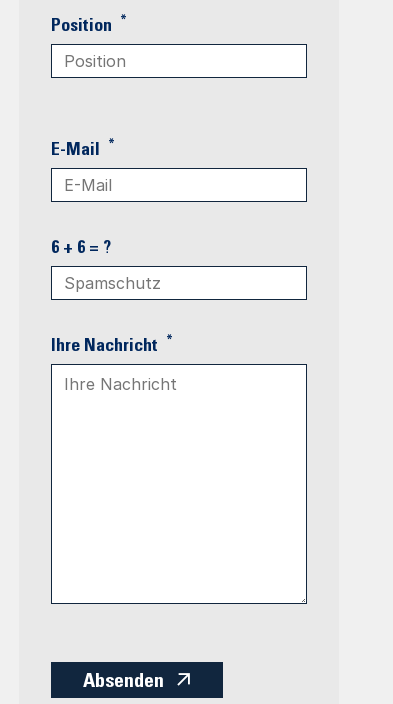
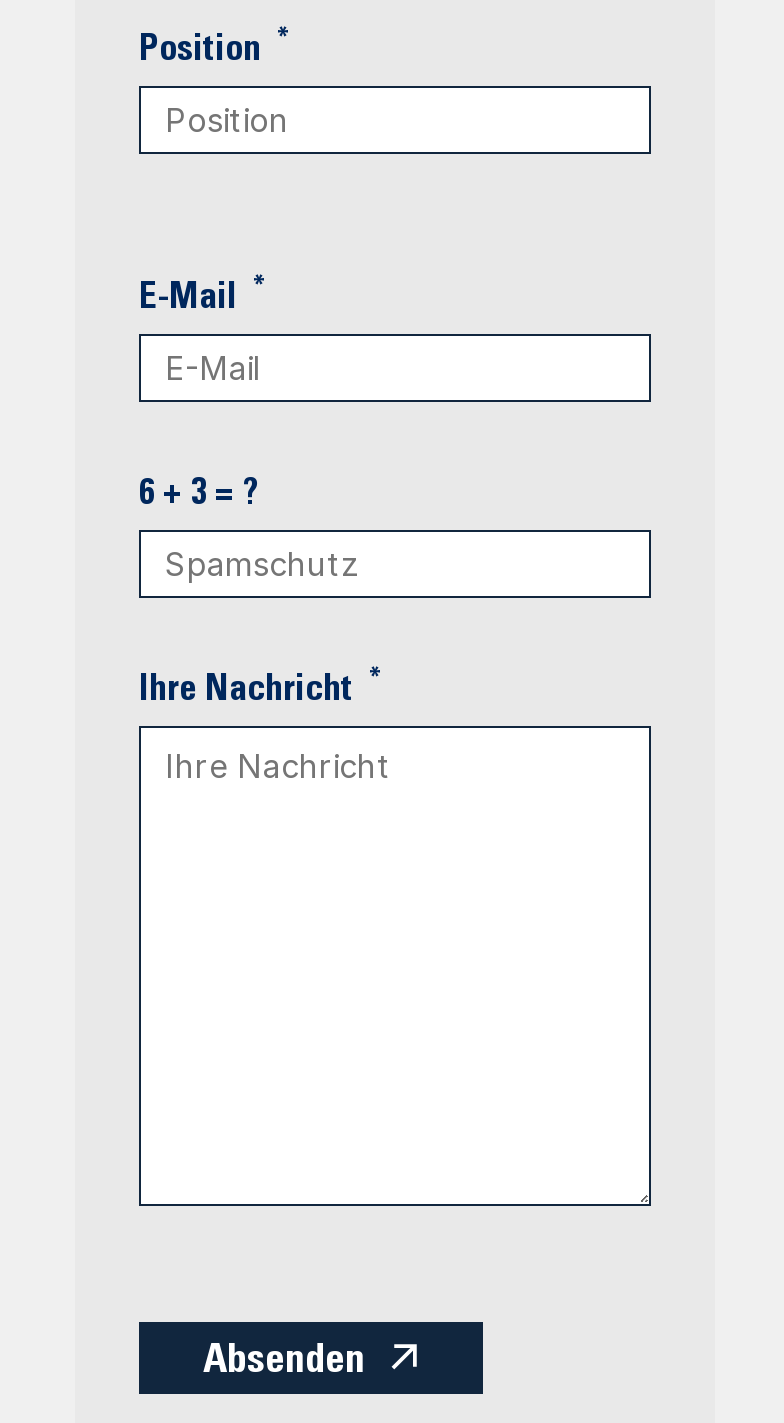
[51,240,111,258] 6 + 6 = ? -> [139,478,259,514] 6 + 3 = ?

